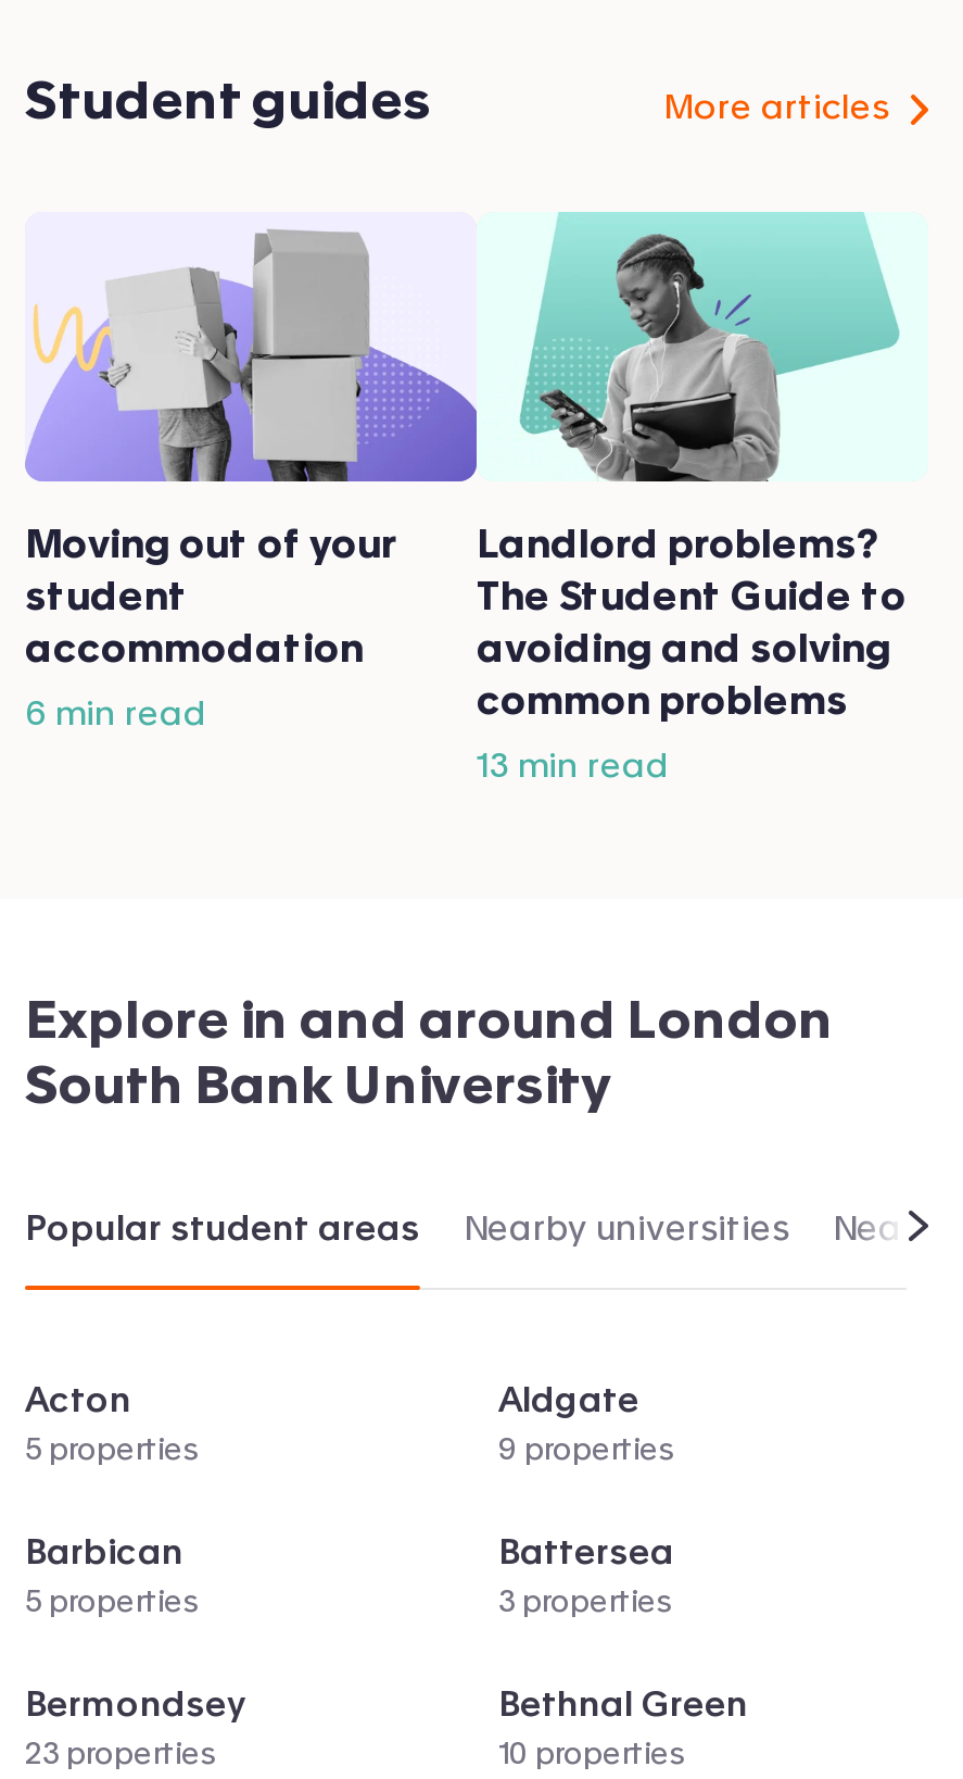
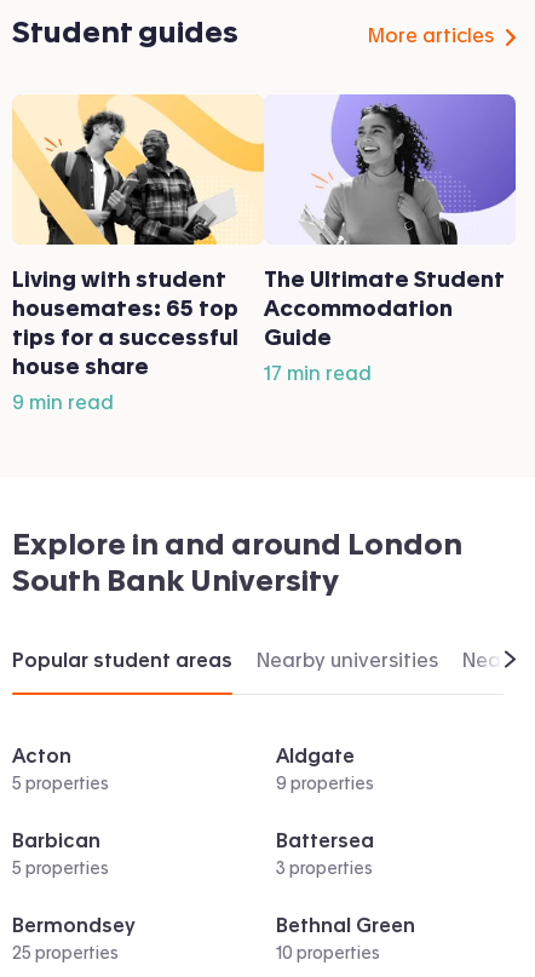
[25,212,479,667] [image] | Moving out of your | student | accommodation -> [11,93,265,377] [image] | Living with student | housemates: 65 top | tips for a successful | house share
[477,212,928,719] [image] | Landlord problems? | The Student Guide to | avoiding and solving | common problems -> [264,93,517,348] [image] | The Ultimate Student | Accommodation | Guide
[25,695,207,730] 6 min read -> [12,393,114,412] 9 min read
[477,747,670,782] 13 min read -> [264,364,372,383] 17 min read
[25,1737,216,1768] 23 properties -> [12,944,119,961] 25 properties

